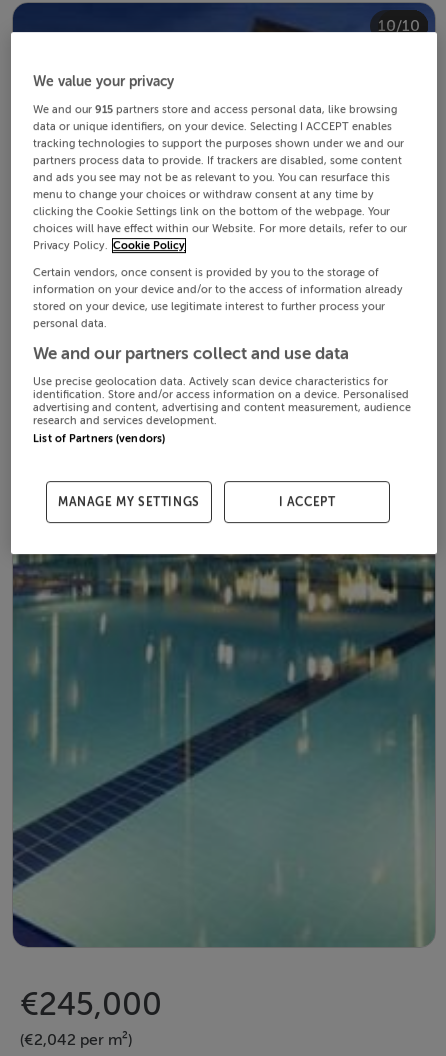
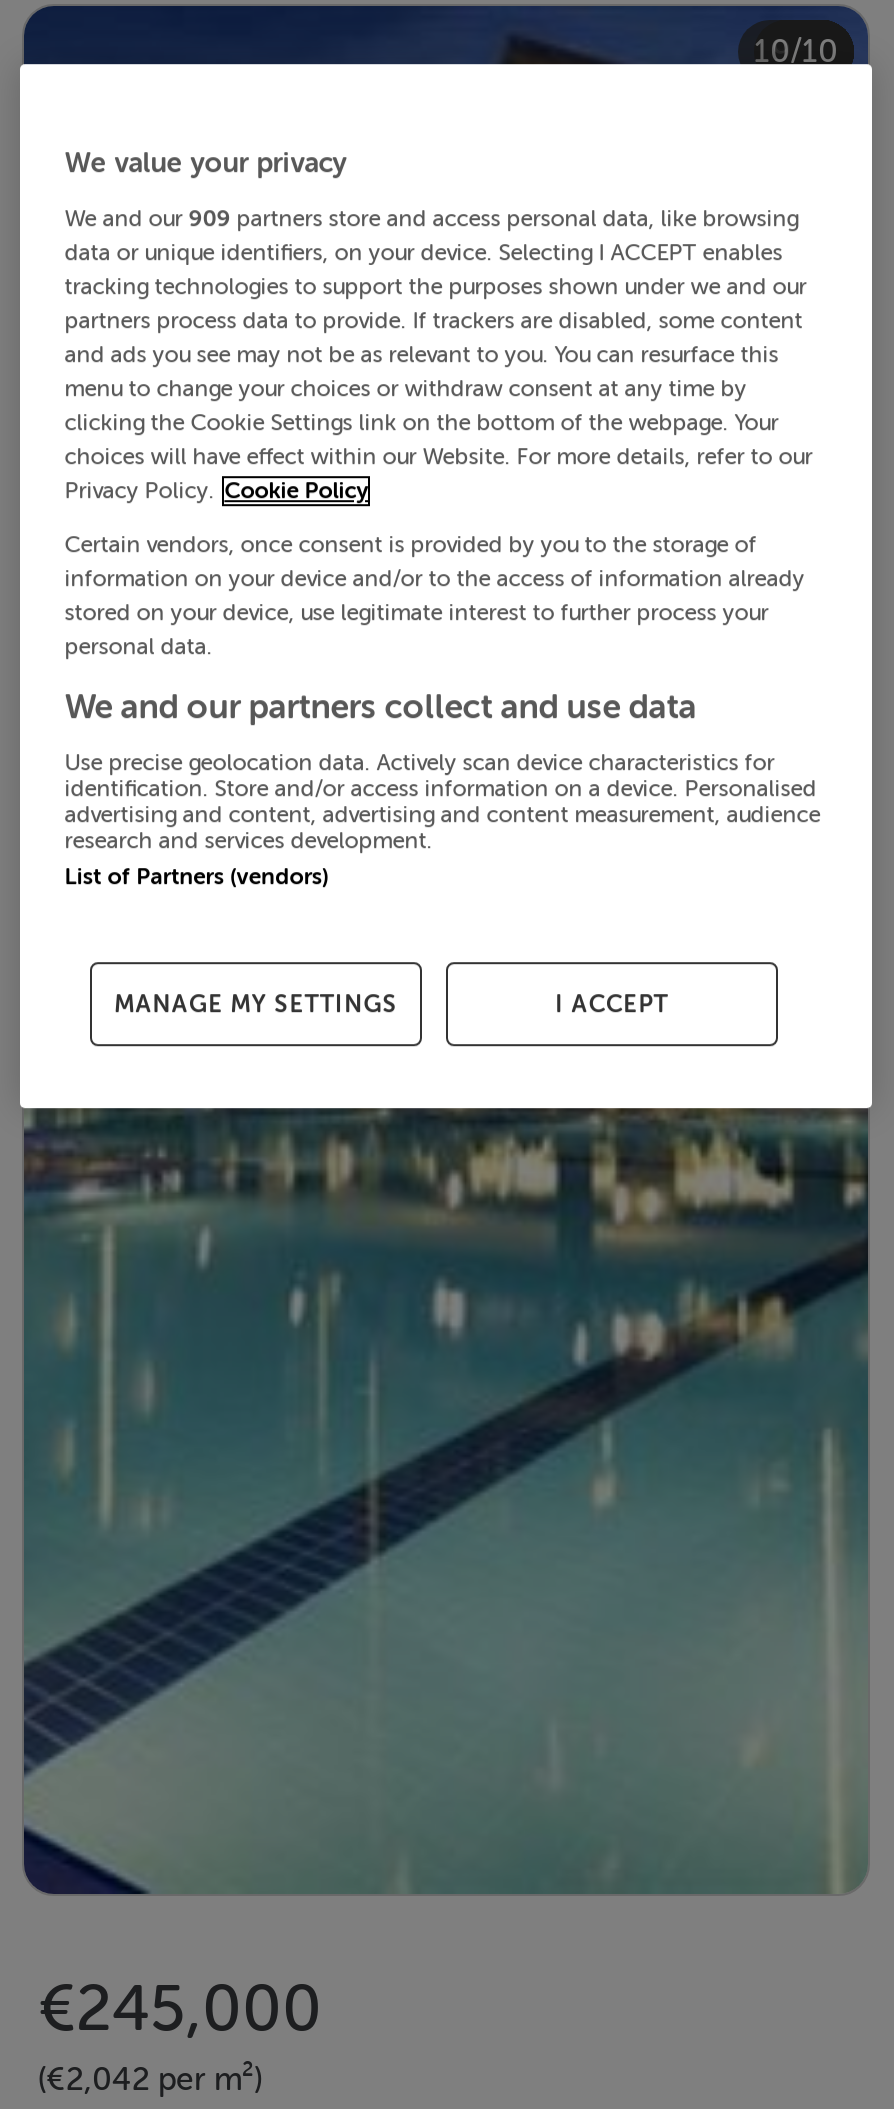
[33,103,397,116] We and our 915 partners store and access personal data, like browsing -> [64,205,798,231] We and our 909 partners store and access personal data, like browsing

